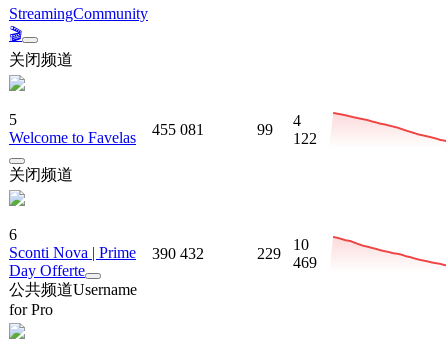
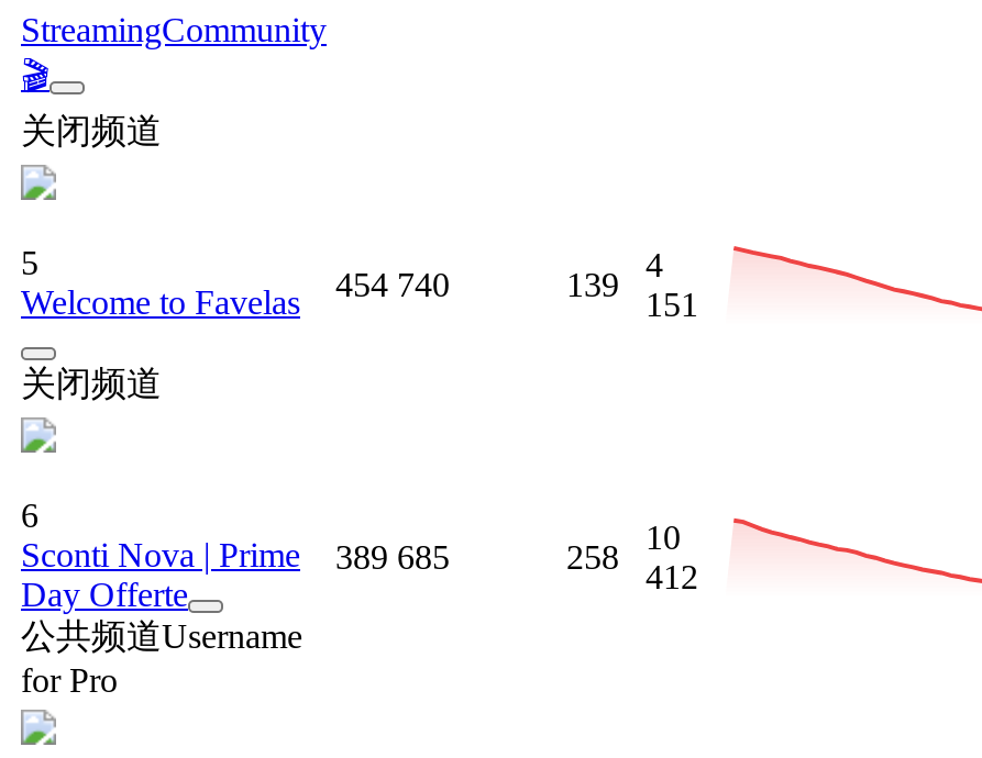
[9,121,204,146] Welcome to Favelas 455 081 -> [21,266,450,321] Welcome to Favelas 454 740
[257,121,273,138] 99 -> [566,266,619,303] 139
[293,130,317,147] 122 -> [646,285,698,323] 151
[152,245,204,262] 390 432 -> [335,538,450,575] 389 685
[257,245,281,262] 229 -> [566,538,619,575] 258
[293,254,317,271] 469 -> [646,558,698,595] 412

